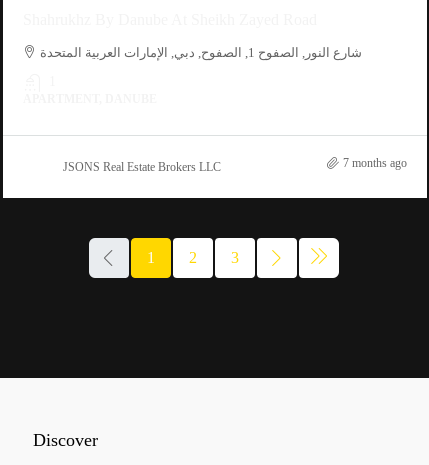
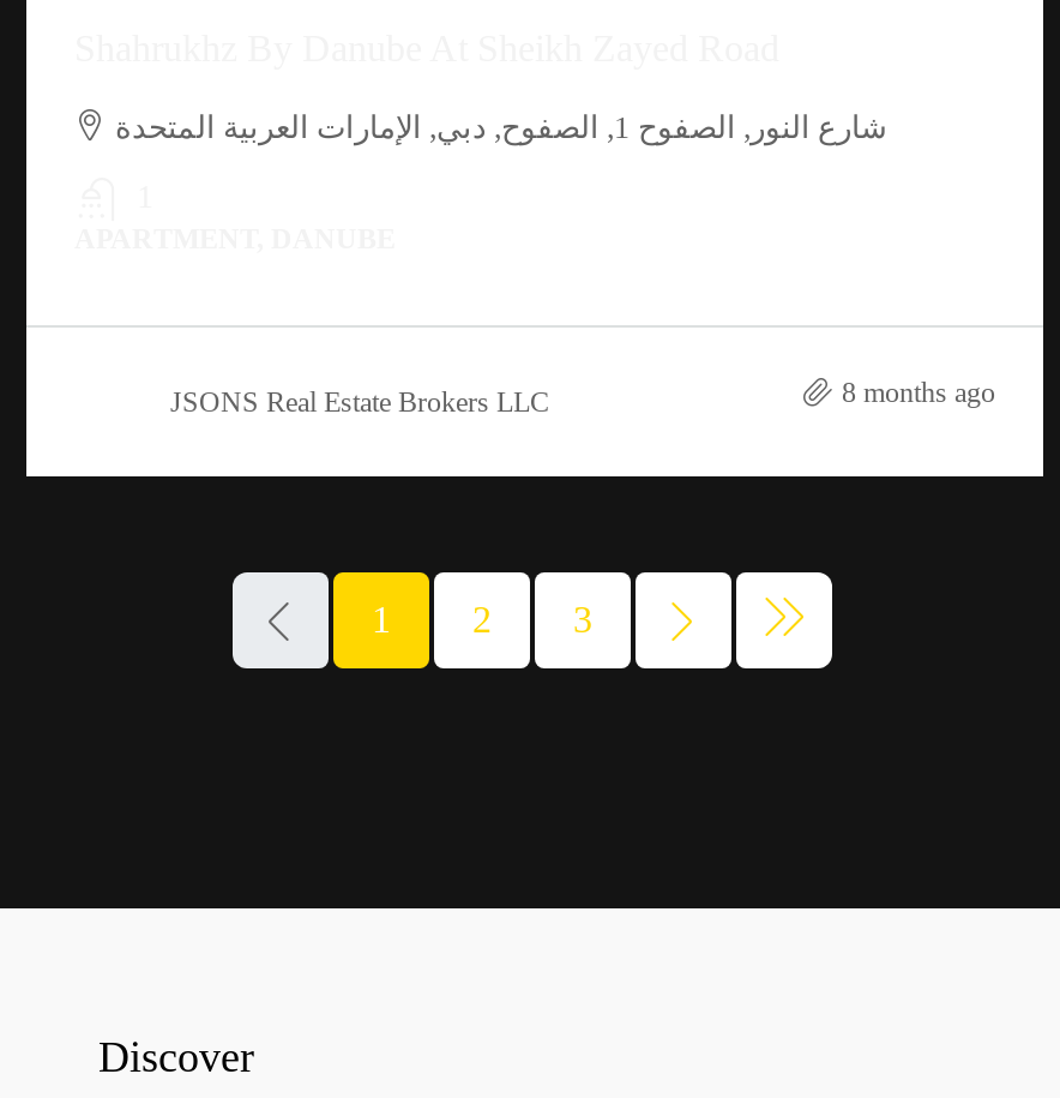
[343,156,407,170] 7 months ago -> [842,376,995,409] 8 months ago

